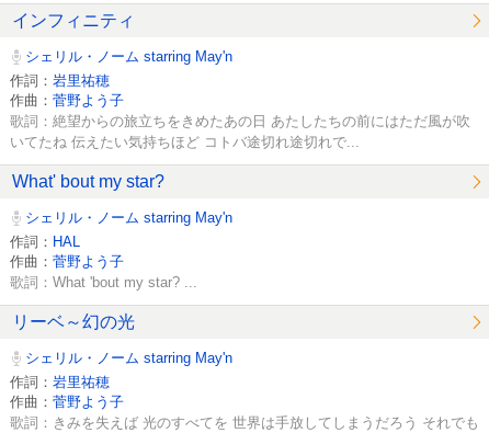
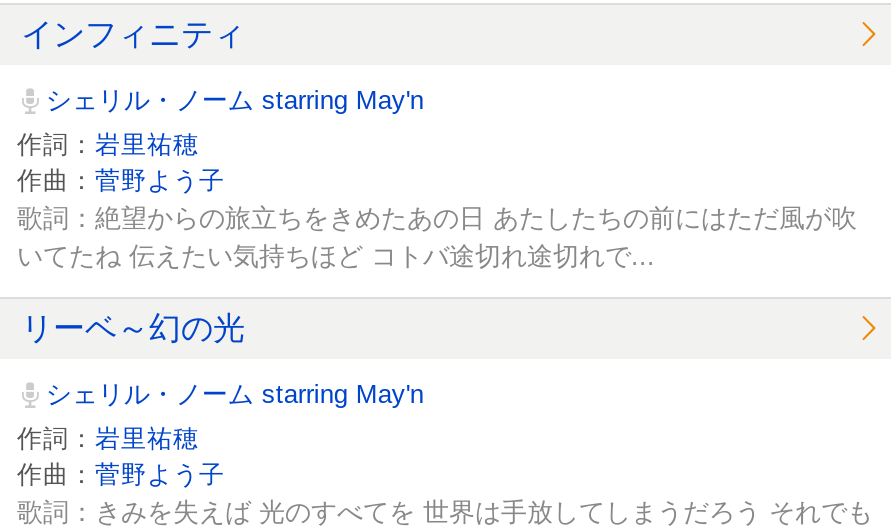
[10,172,233,290] What' bout my star? | シェリル・ノーム starring May'n | 作詞：HAL | 作曲：菅野よう子 | 歌詞：What 'bout my star? ... -> none

